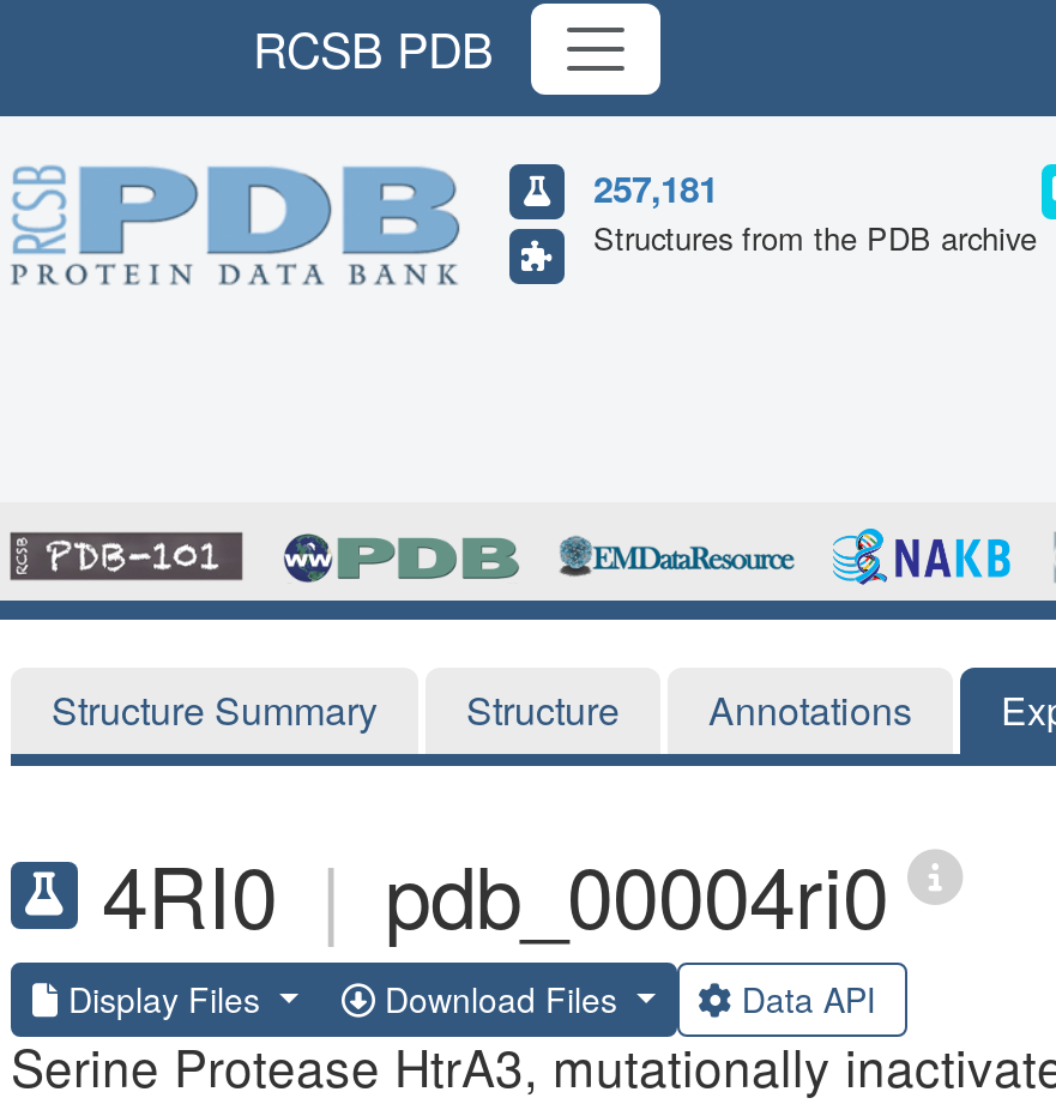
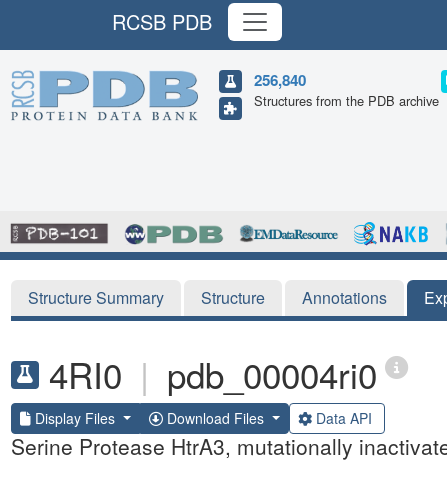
[593,162,718,215] 257,181 -> [254,69,306,91] 256,840

